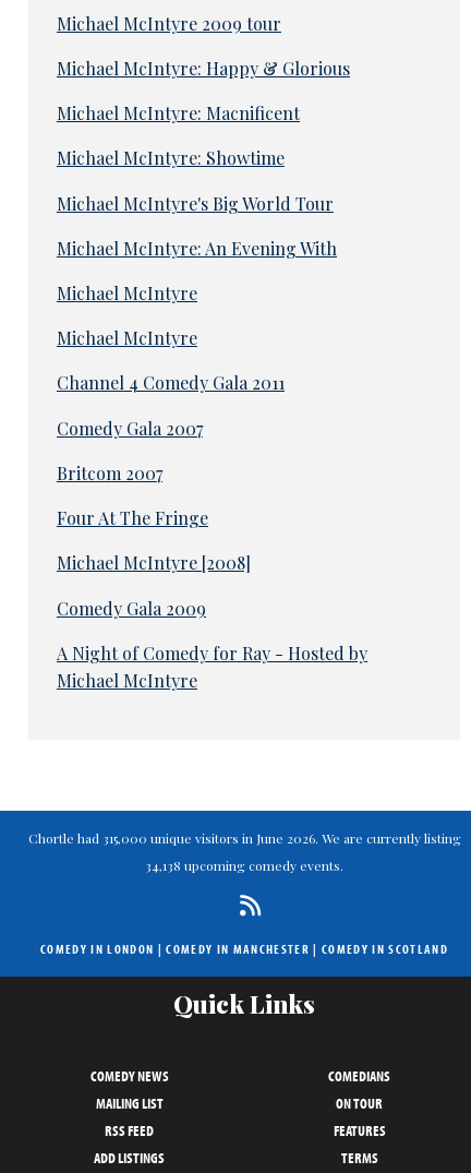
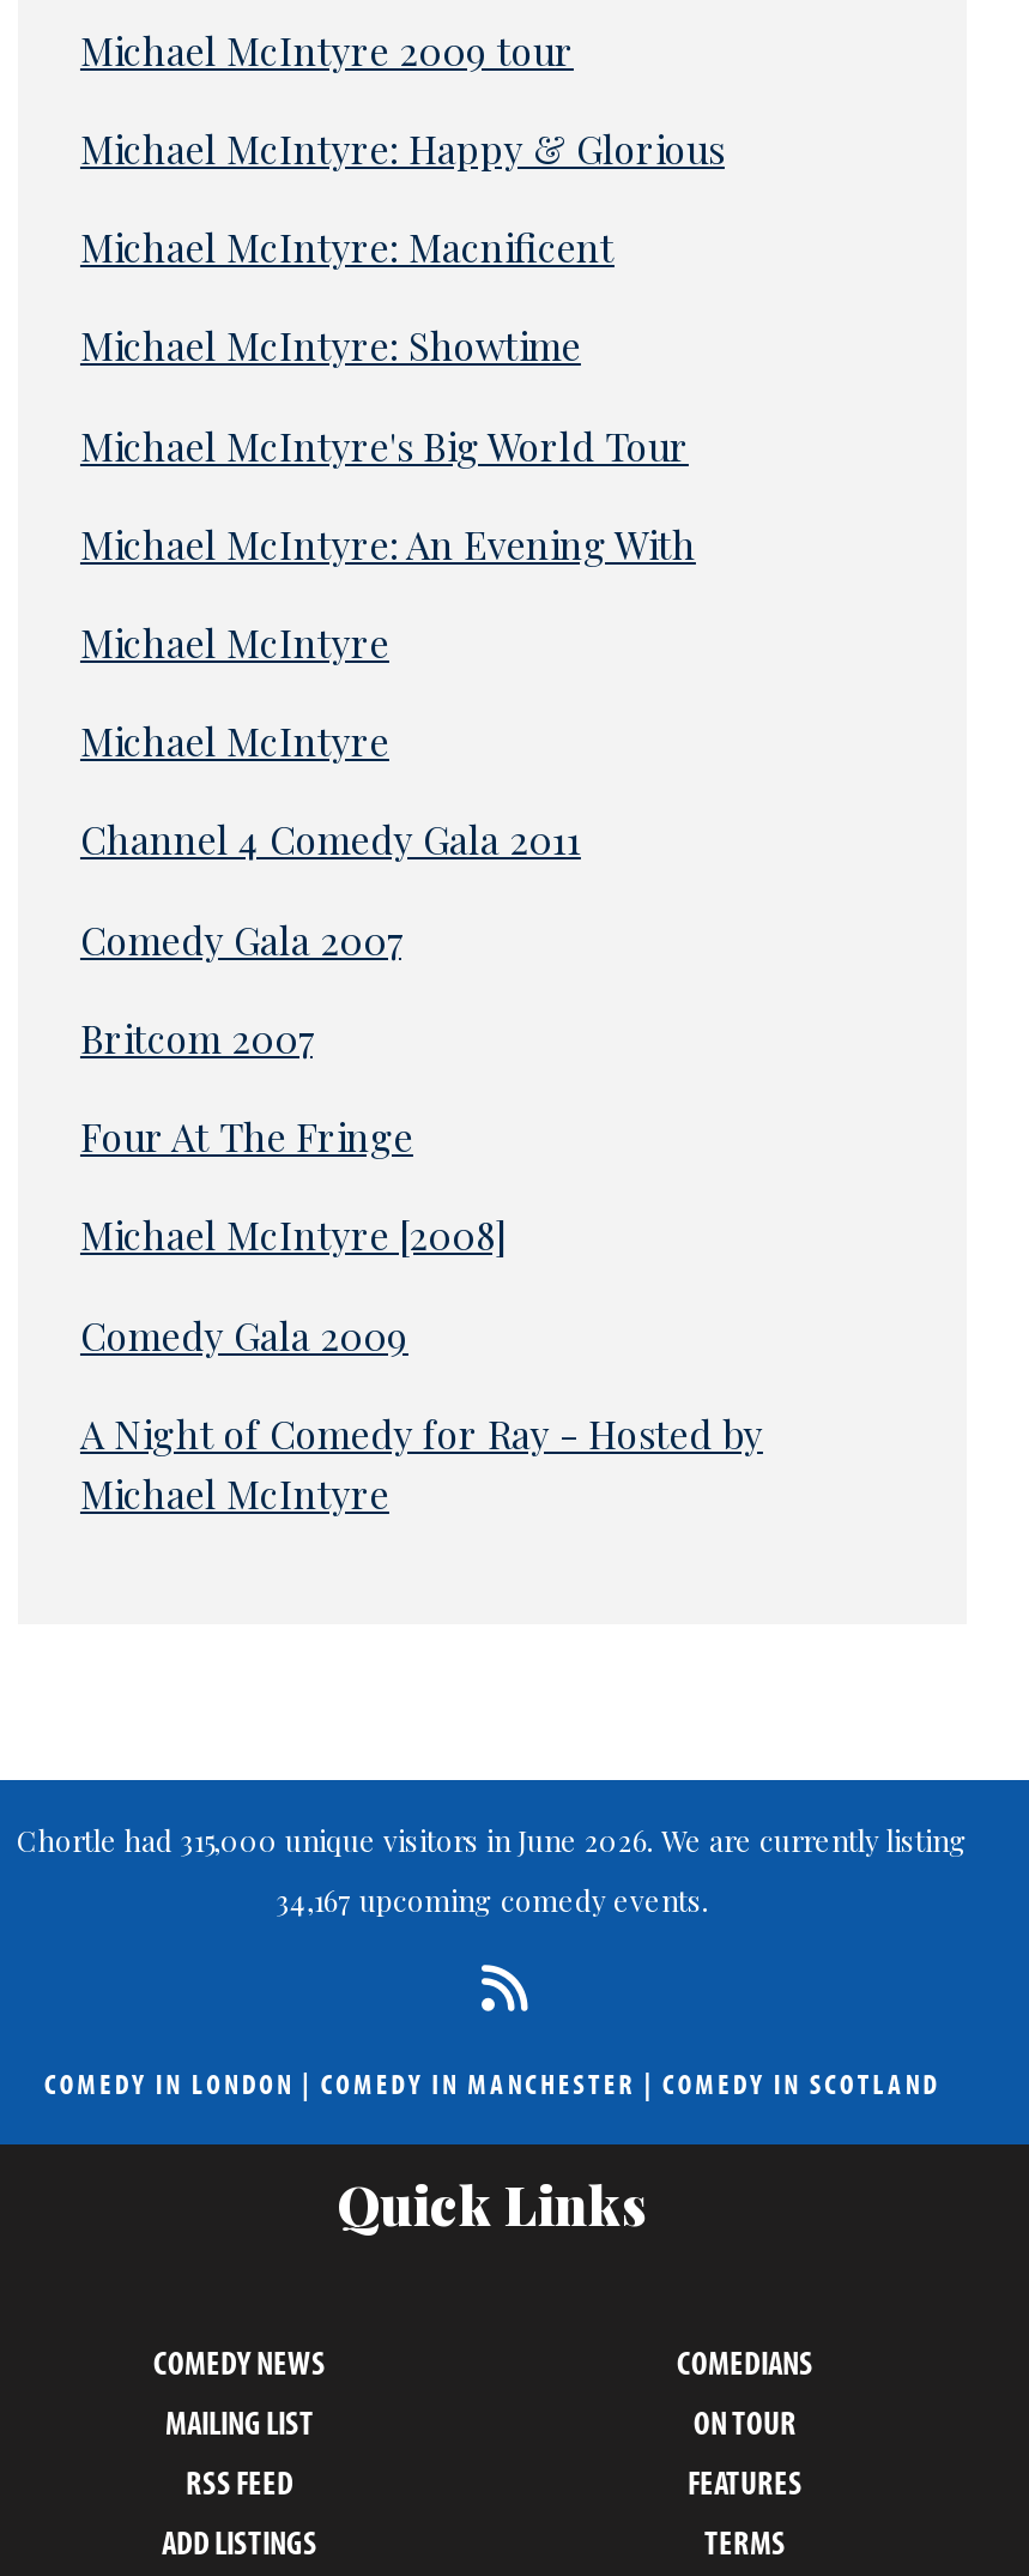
[145,857,343,874] 34,138 upcoming comedy events. -> [276,1881,709,1919] 34,167 upcoming comedy events.

